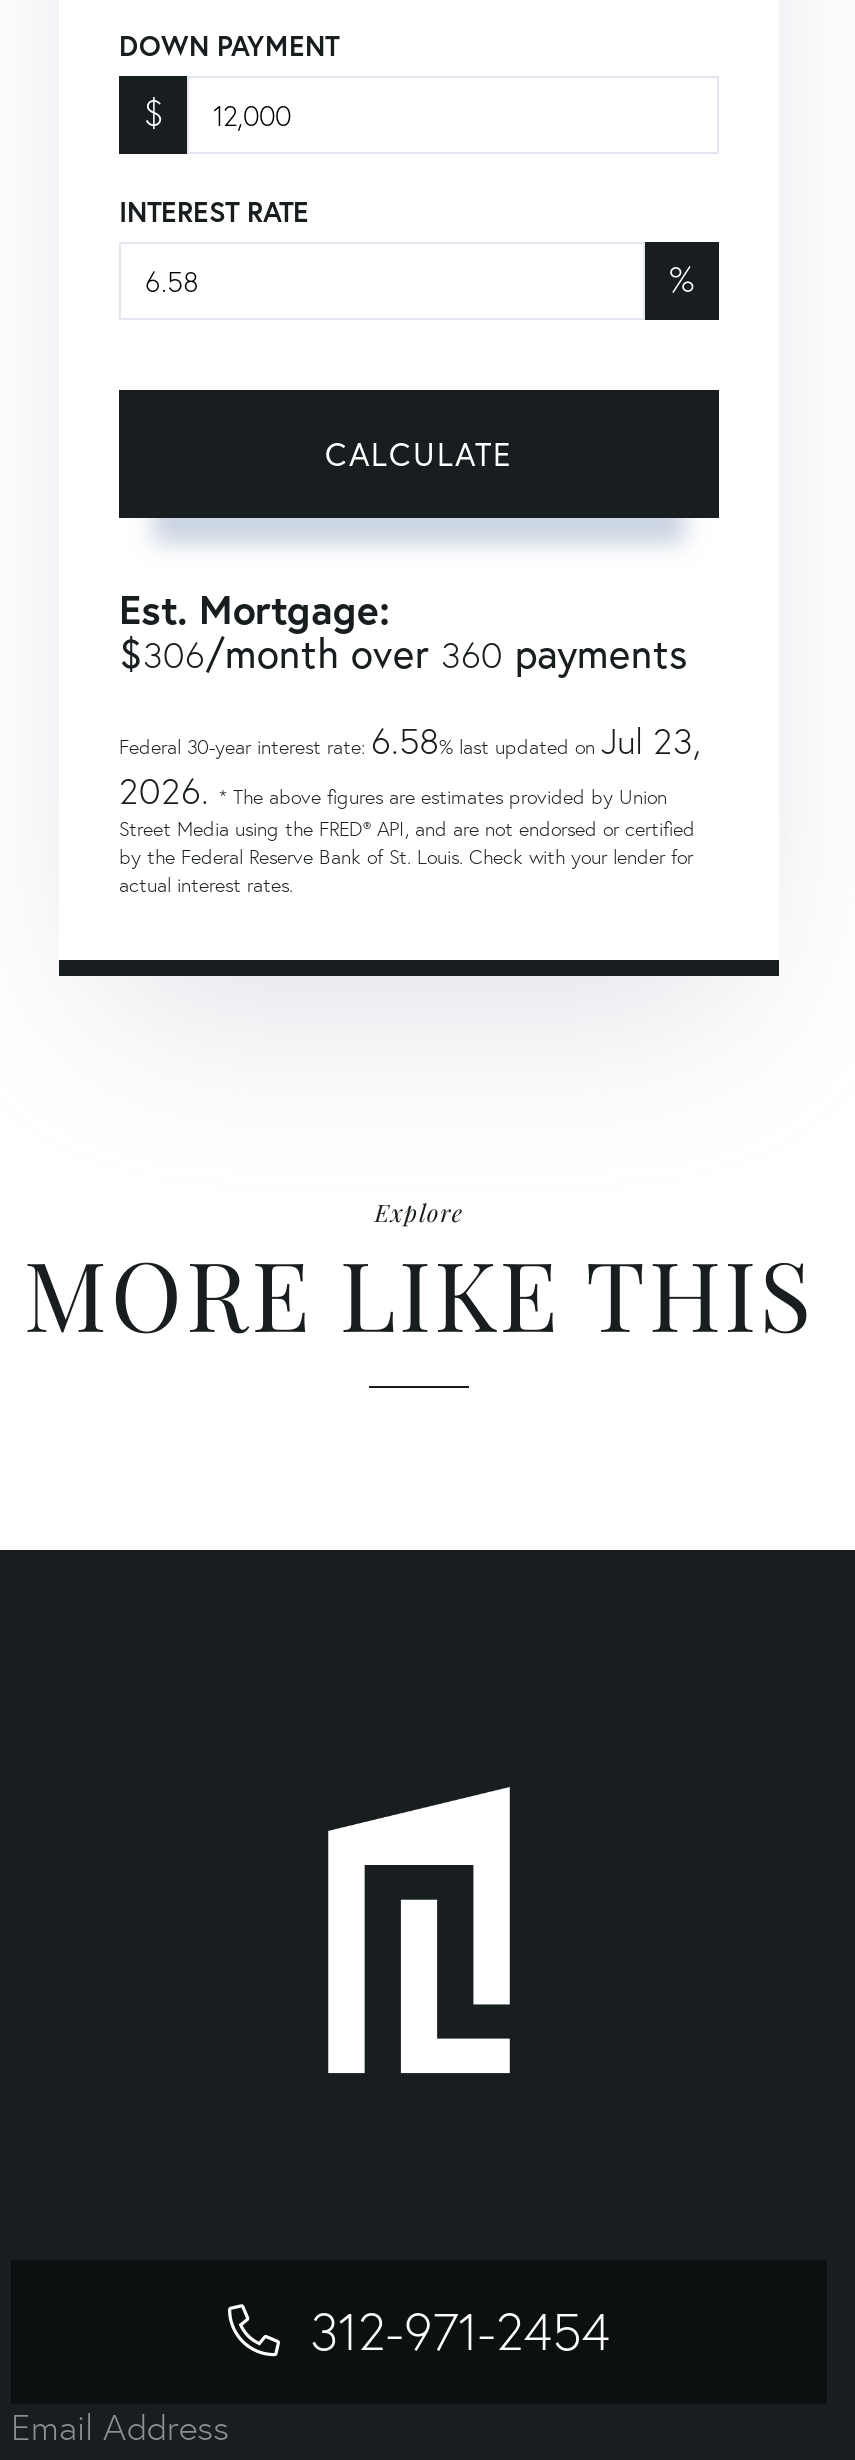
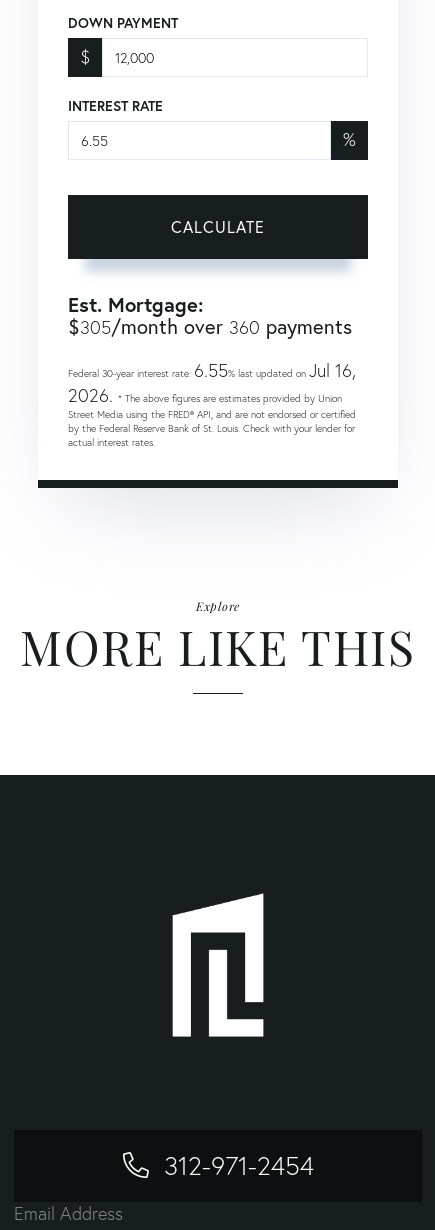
[119,627,687,681] $306/month over 360 payments -> [68,313,352,340] $305/month over 360 payments
[119,719,701,765] Federal 30-year interest rate: 6.58% last updated on Jul 23, -> [68,359,356,382] Federal 30-year interest rate: 6.55% last updated on Jul 16,

